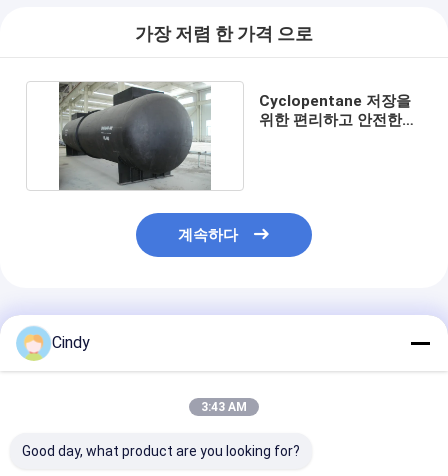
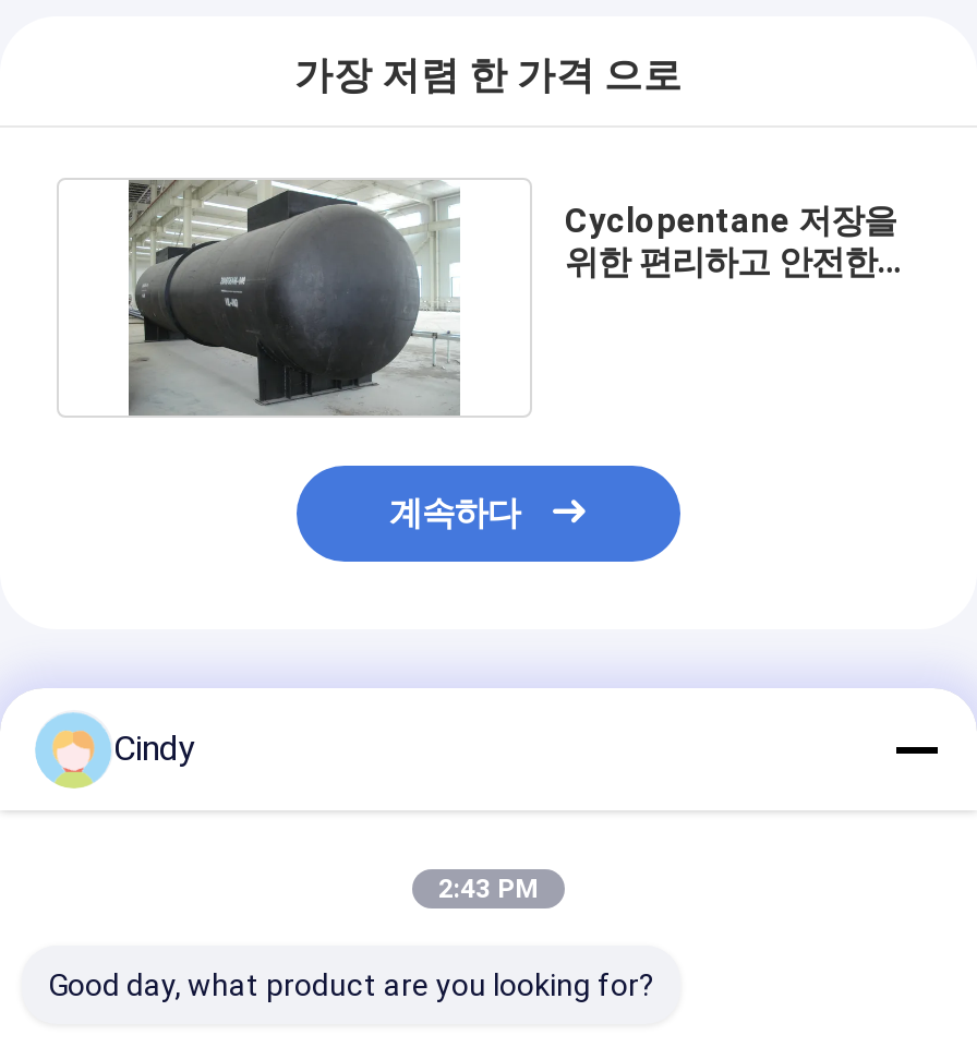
[201,400,247,414] 3:43 AM -> [438,874,539,904] 2:43 PM

